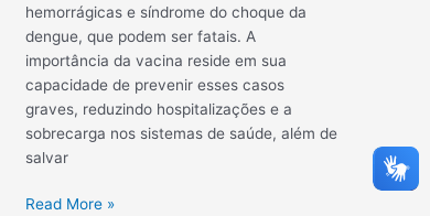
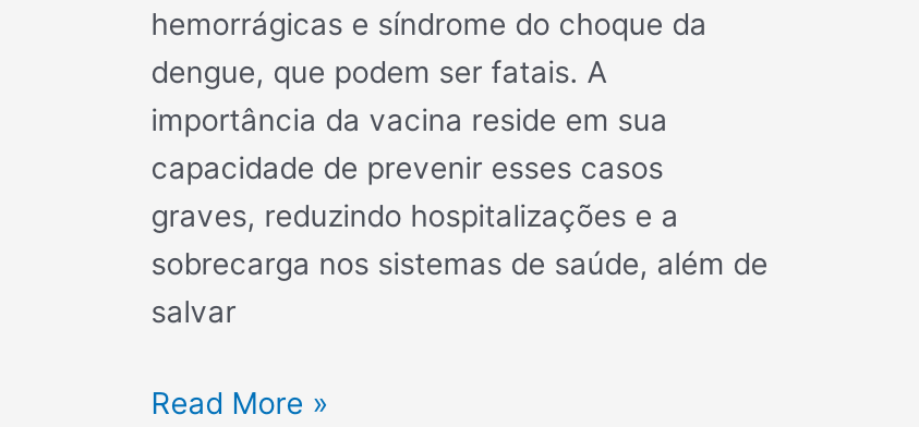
[372,145,420,192] [image] -> none

